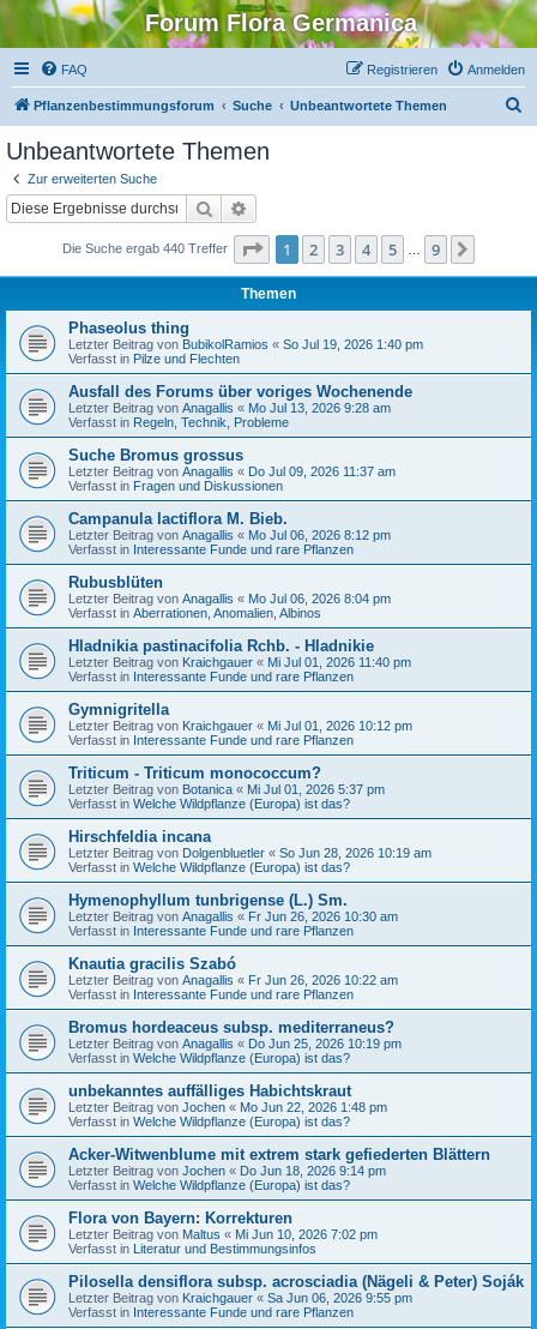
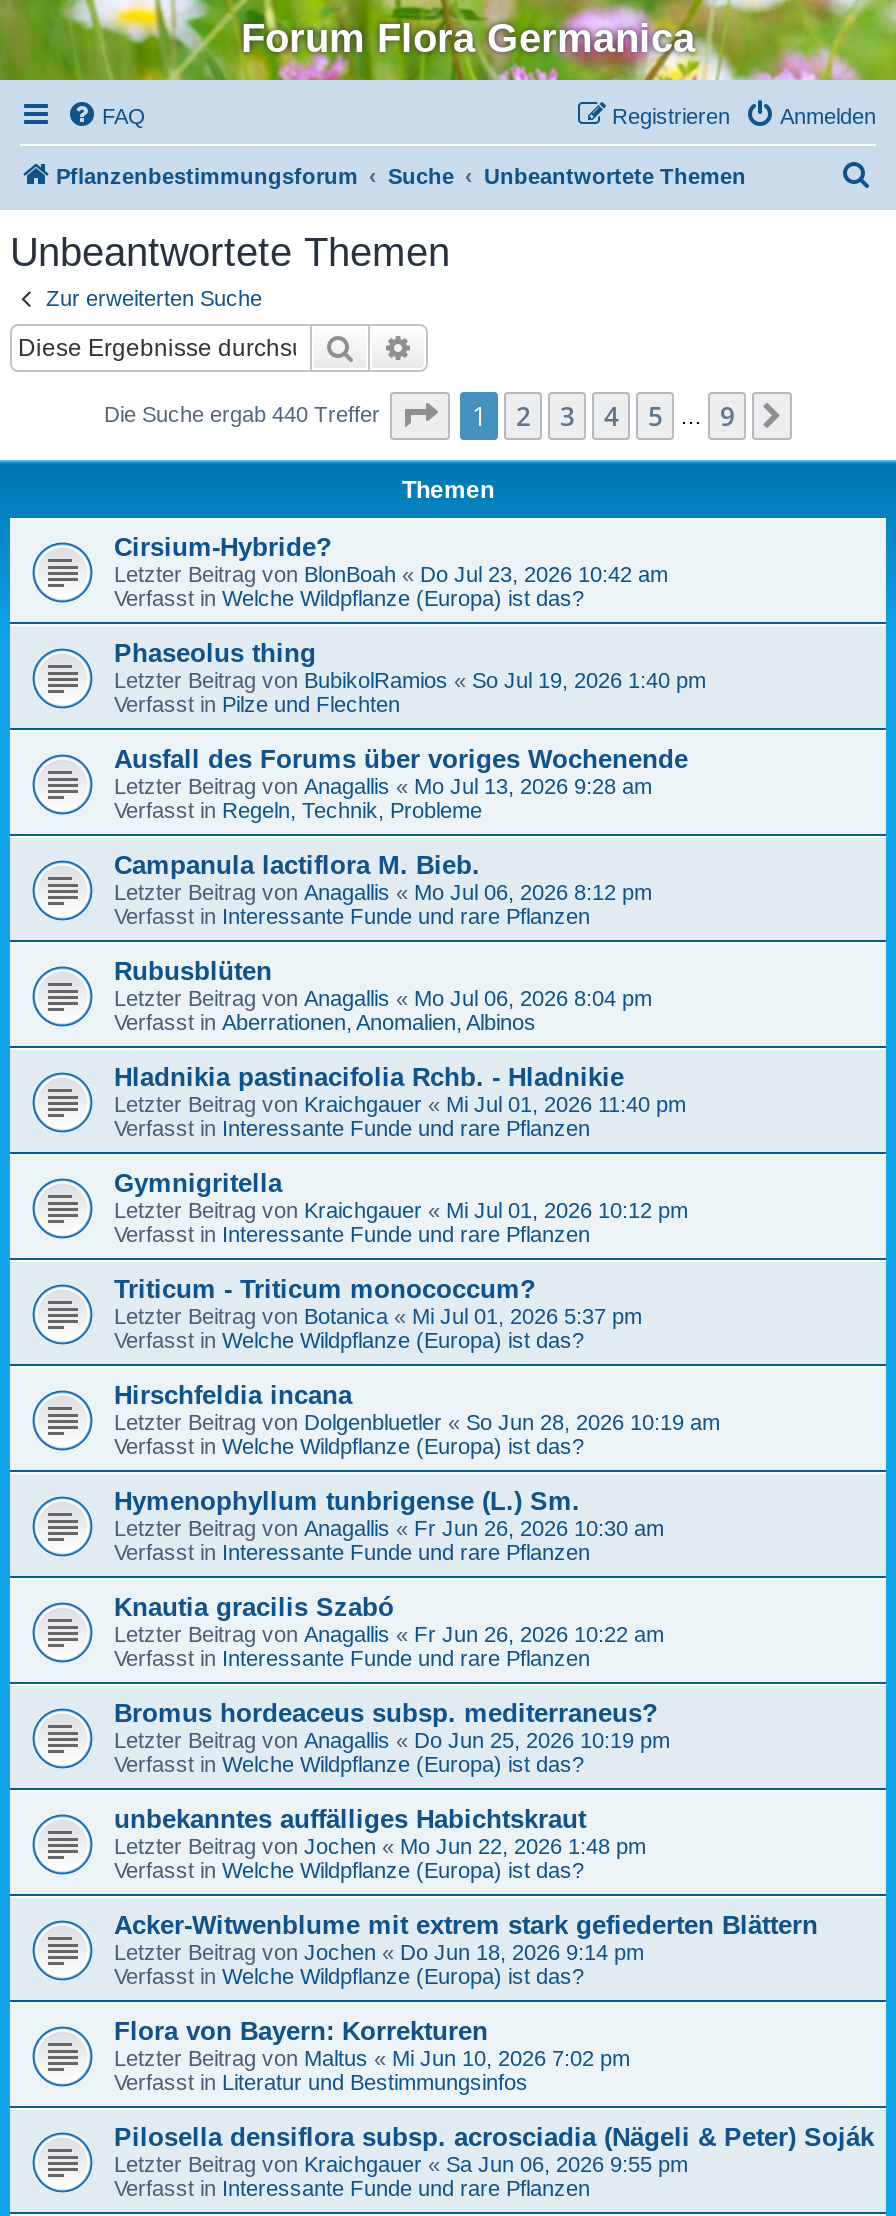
none -> [114,531,668,609] Cirsium-Hybride? | Letzter Beitrag von BlonBoah «Do Jul 23, 2026 10:42 am | Verfasst in Welche Wildpflanze (Europa) ist das?
moved [68,318,423,429] -> [114,637,706,821]: Phaseolus thing | Letzter Beitrag von BubikolRamios «So Jul 19, 2026 1:40 pm | Verfasst in Pilze und Flechten | Ausfall des Forums über voriges Wochenende | Letzter Beitrag von Anagallis «Mo Jul 13, 2026 9:28 am | Verfasst in Regeln, Technik, Probleme
[68,446,396,492] Suche Bromus grossus | Letzter Beitrag von Anagallis «Do Jul 09, 2026 11:37 am | Verfasst in Fragen und Diskussionen -> none

